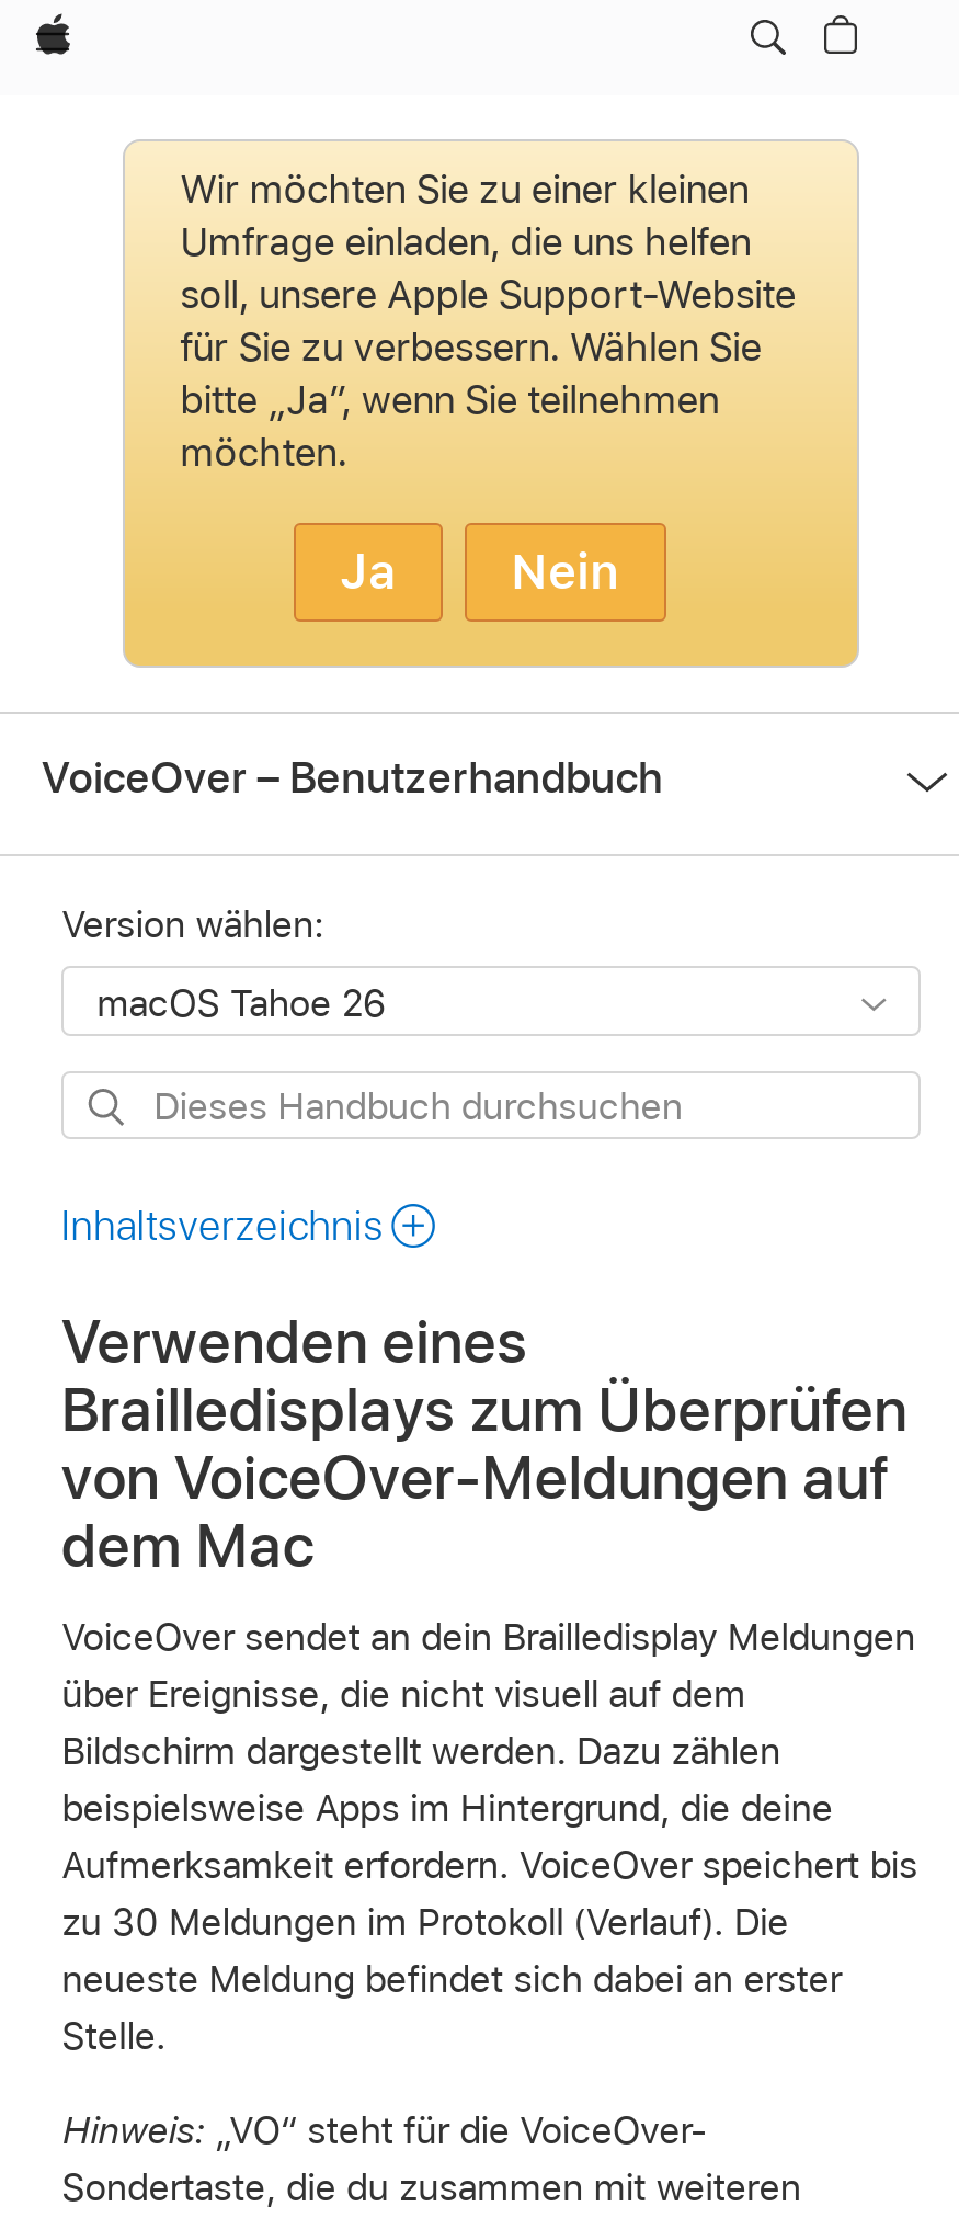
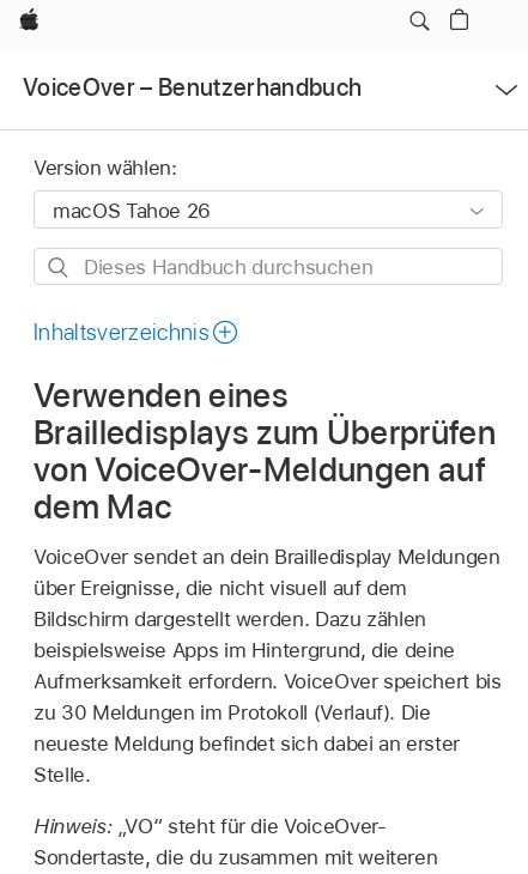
[123,139,859,668] [image] | Wir möchten Sie zu einer kleinen | Umfrage einladen, die uns helfen | soll, unsere Apple Support-Website | für Sie zu verbessern. Wählen Sie | bitte „Ja”, wenn Sie teilnehmen | möchten. | Ja | Nein -> none

